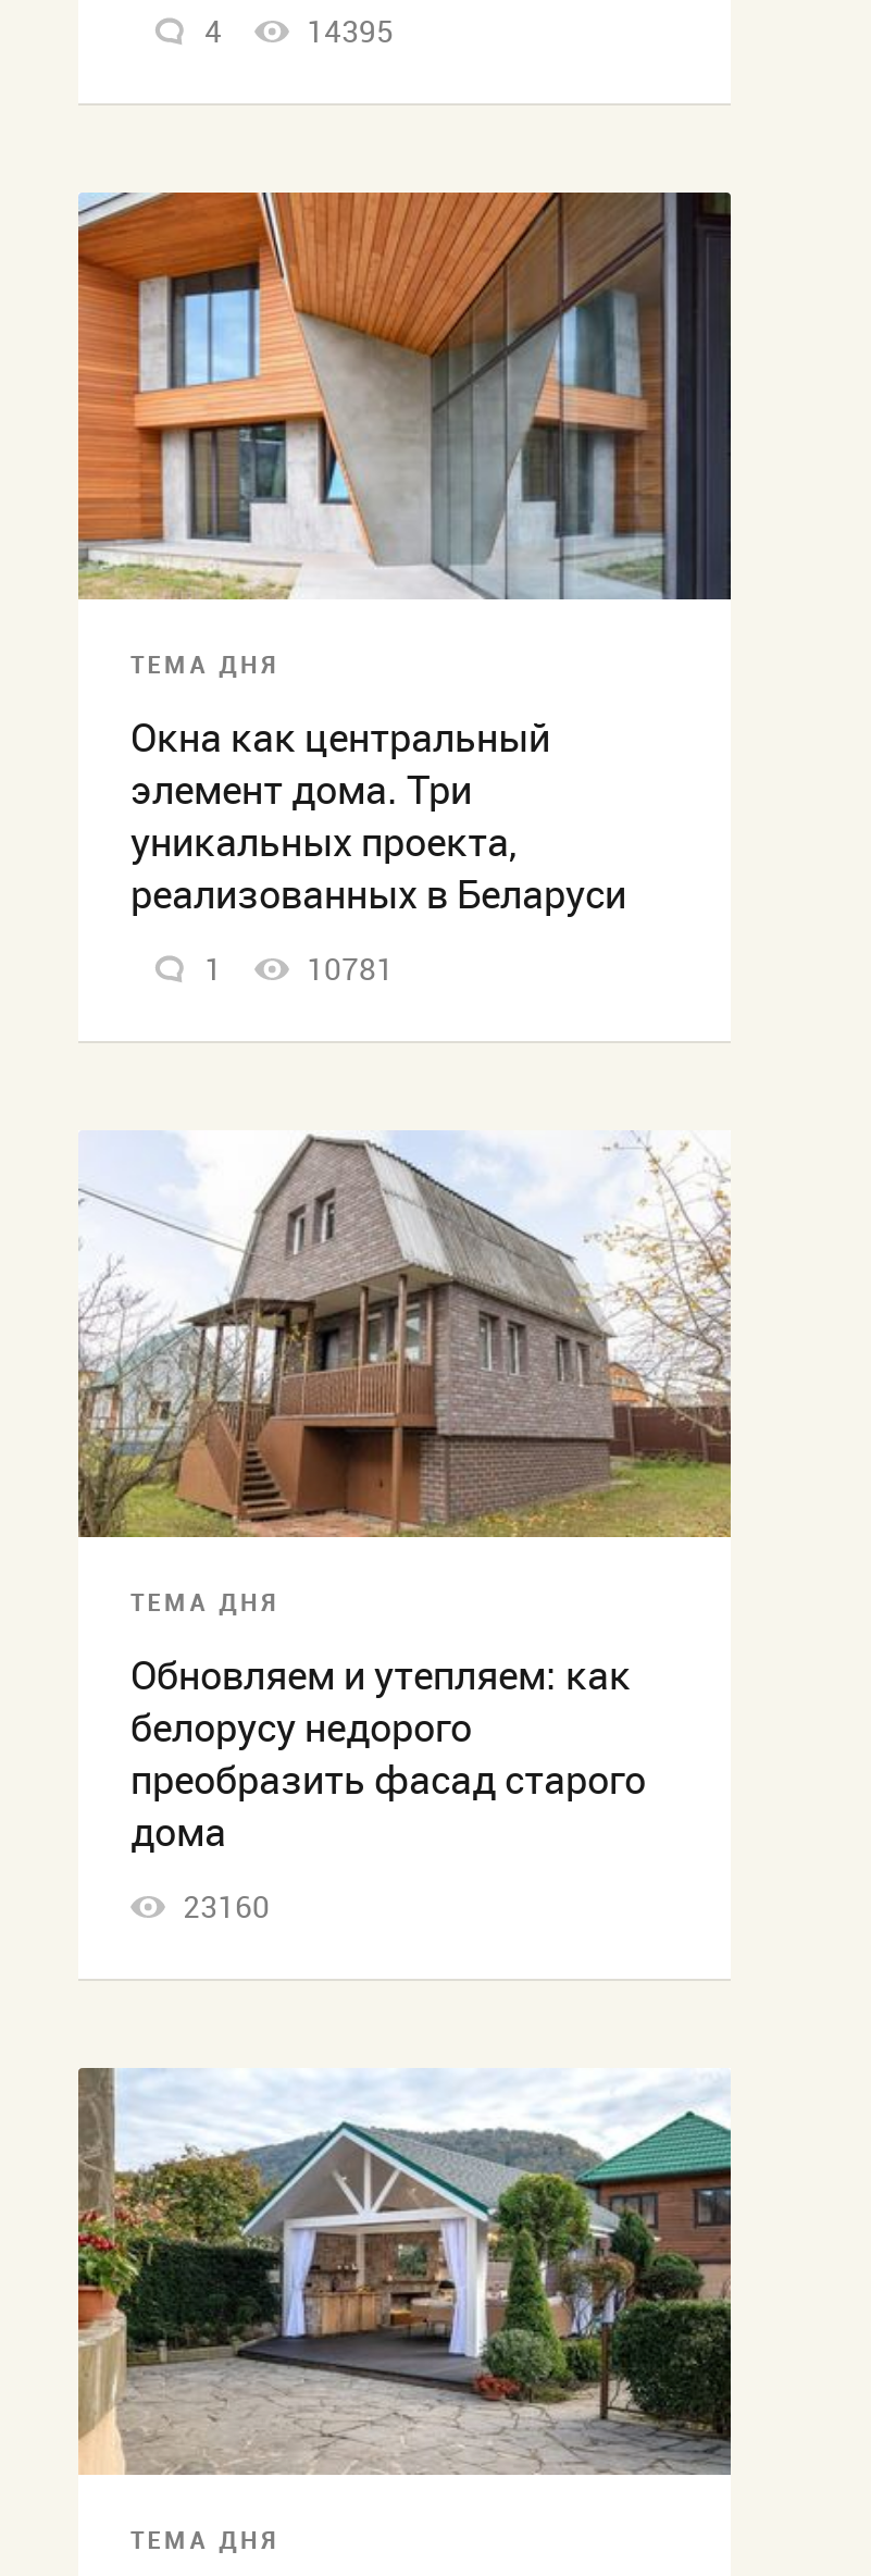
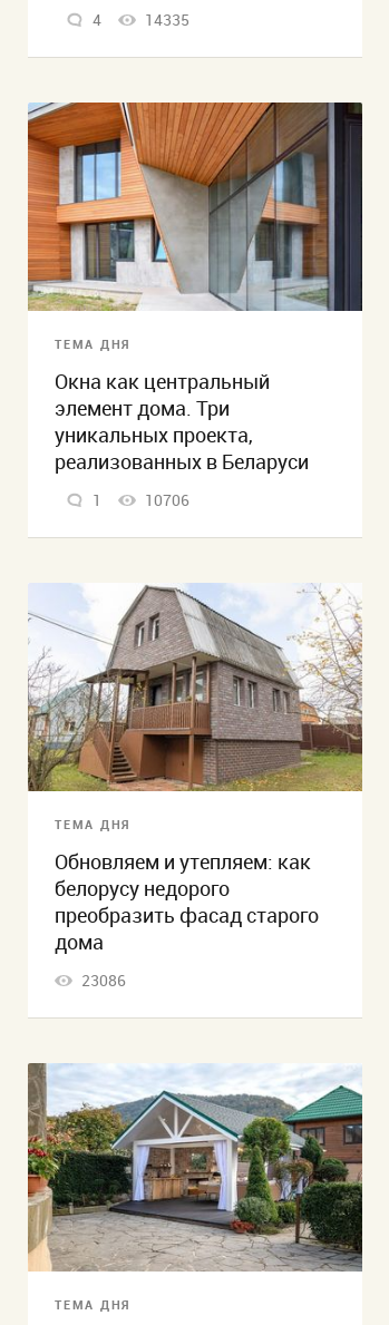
[307,14,394,49] 14395 -> [145,11,189,29] 14335
[307,952,394,987] 10781 -> [145,491,189,509] 10706
[183,1890,270,1924] 23160 -> [81,972,126,990] 23086

